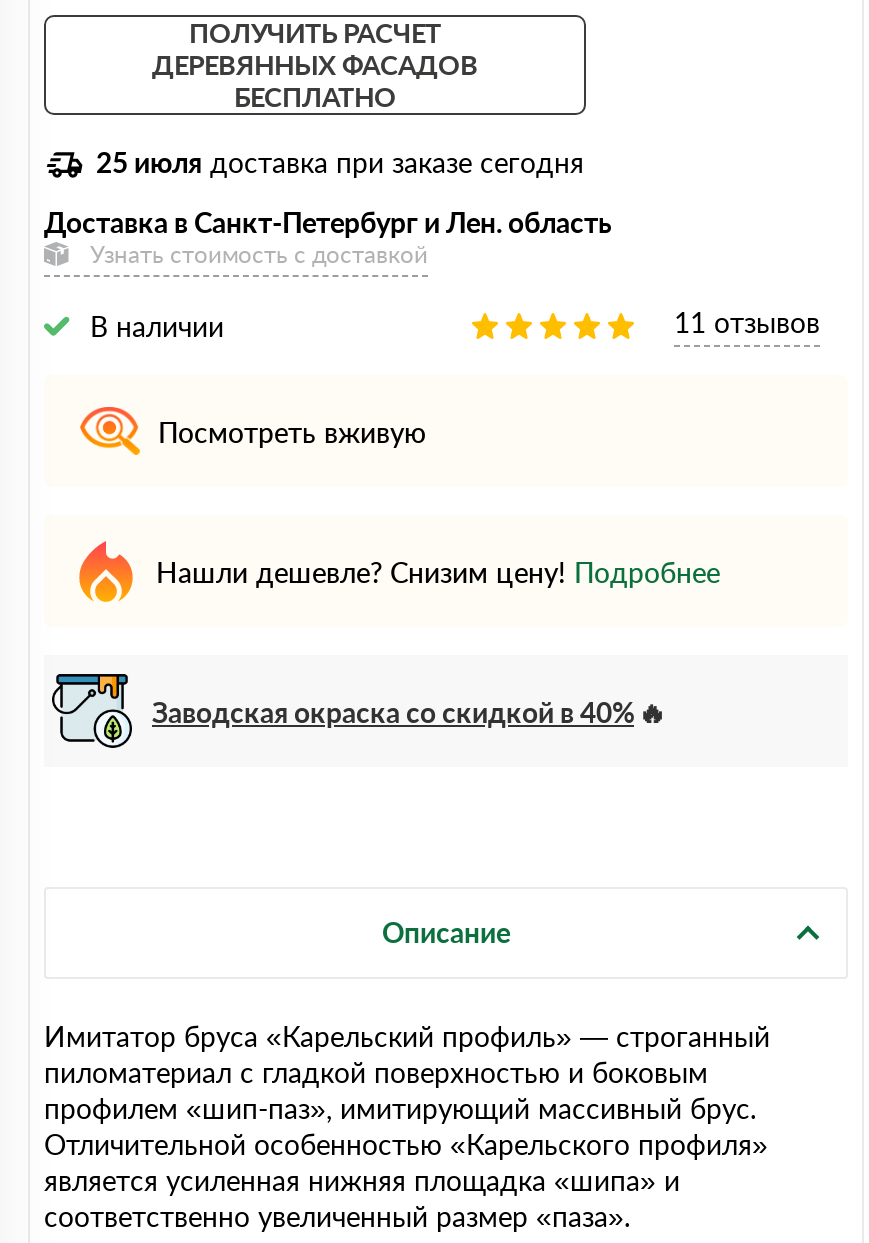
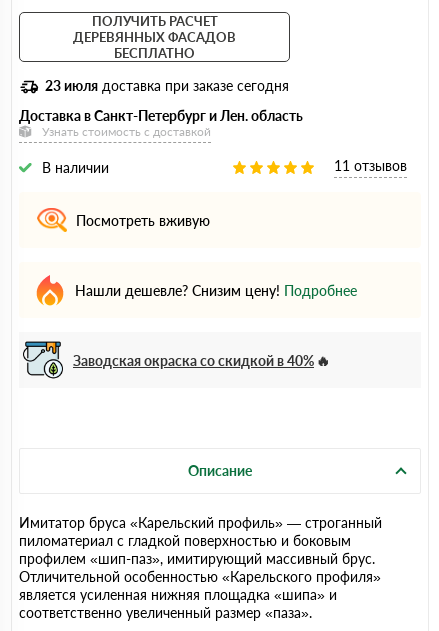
[96,145,584,179] 25 июля доставка при заказе сегодня -> [45,77,289,94] 23 июля доставка при заказе сегодня

